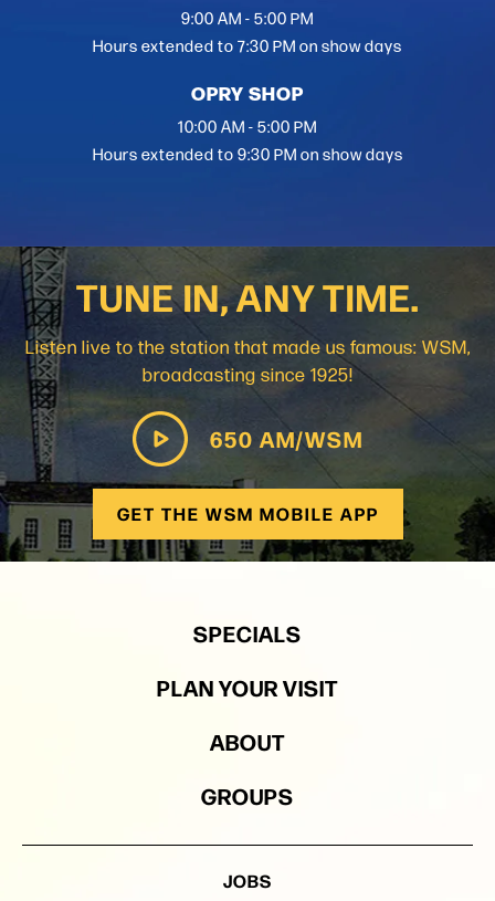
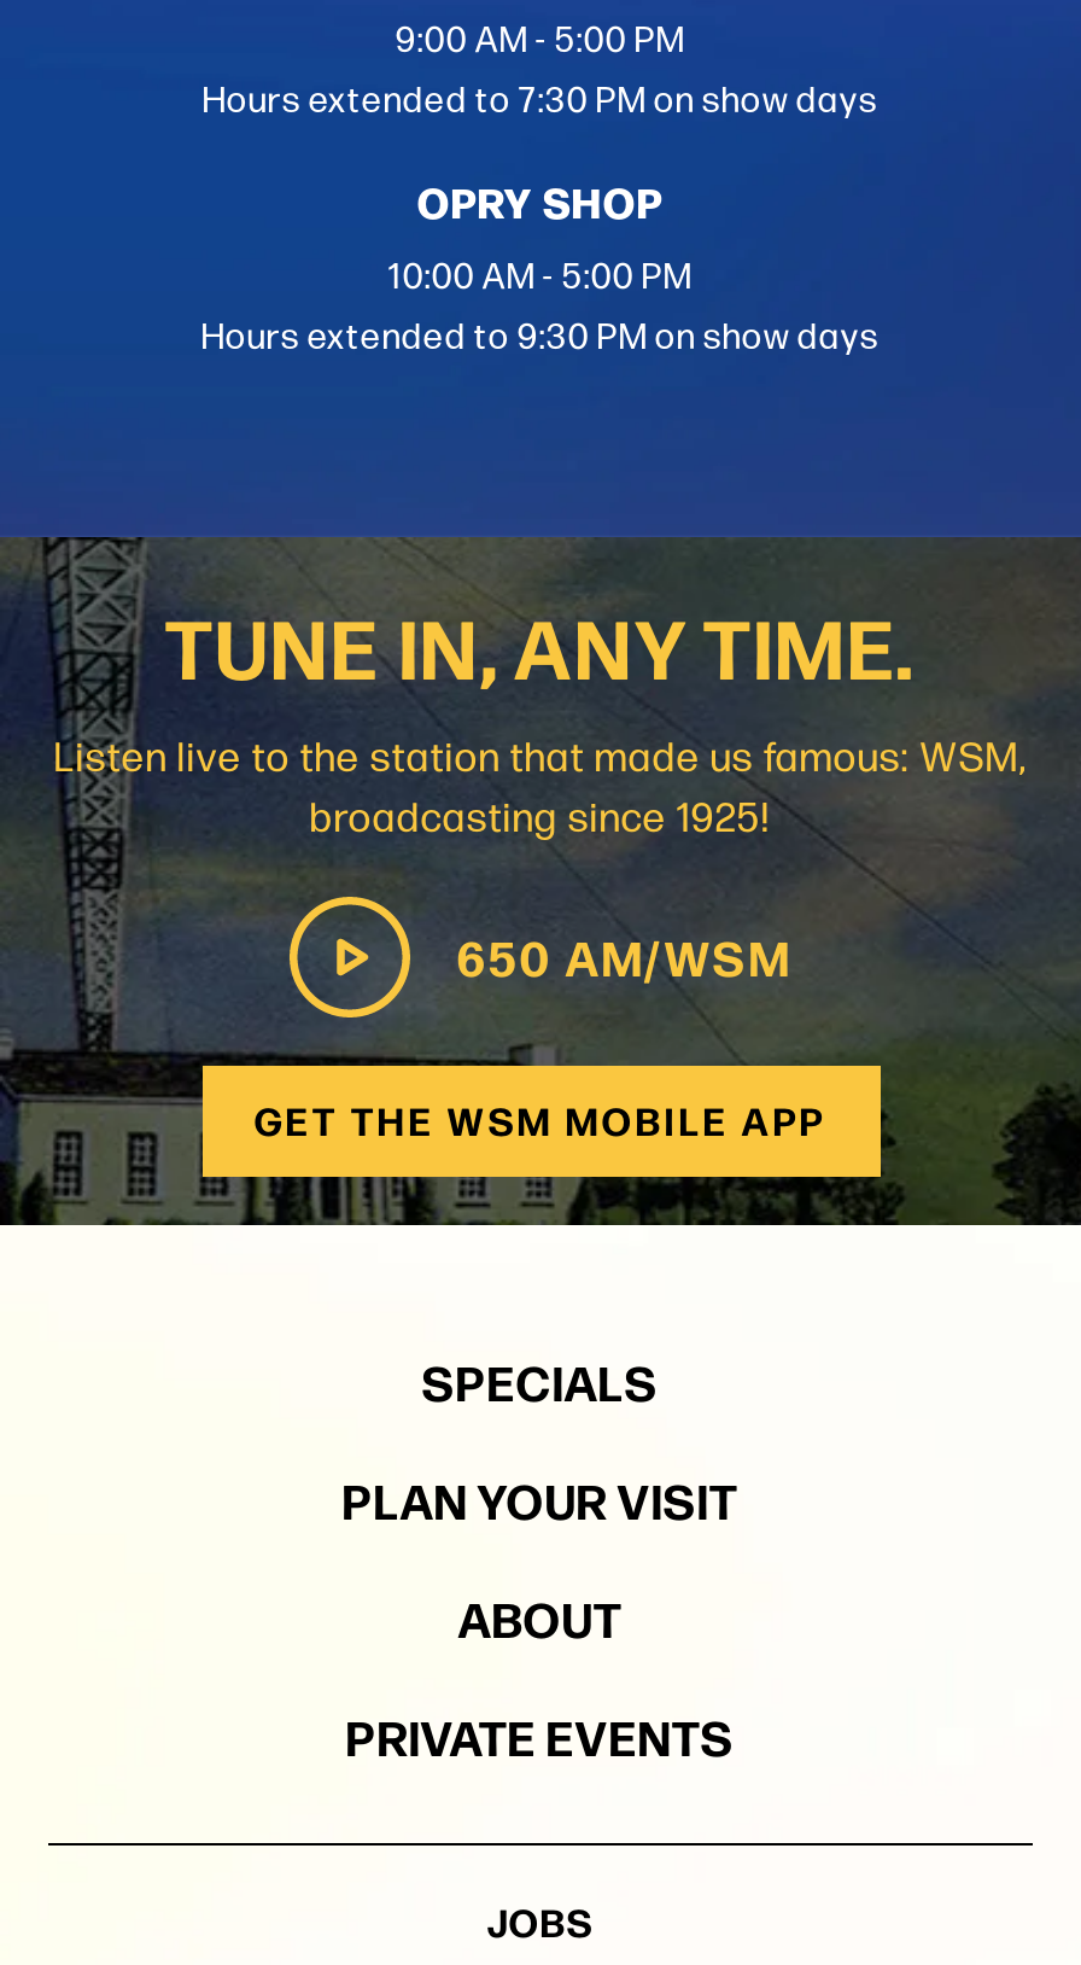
[201,779,294,811] GROUPS -> [346,1700,735,1770] PRIVATE EVENTS

